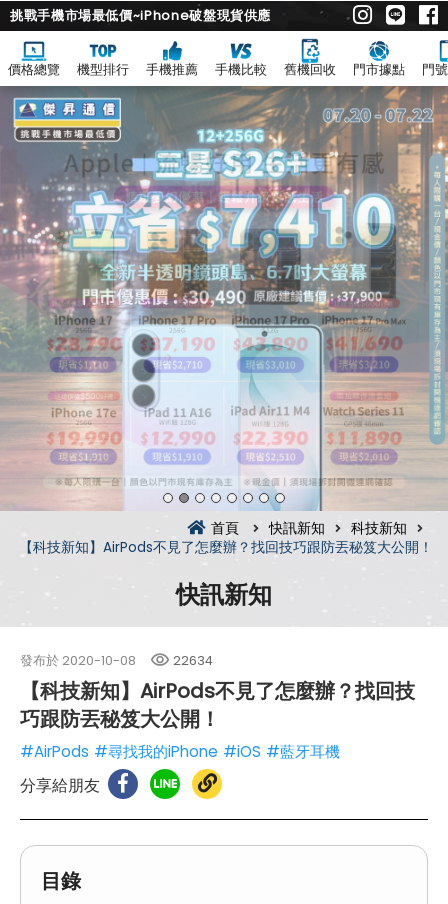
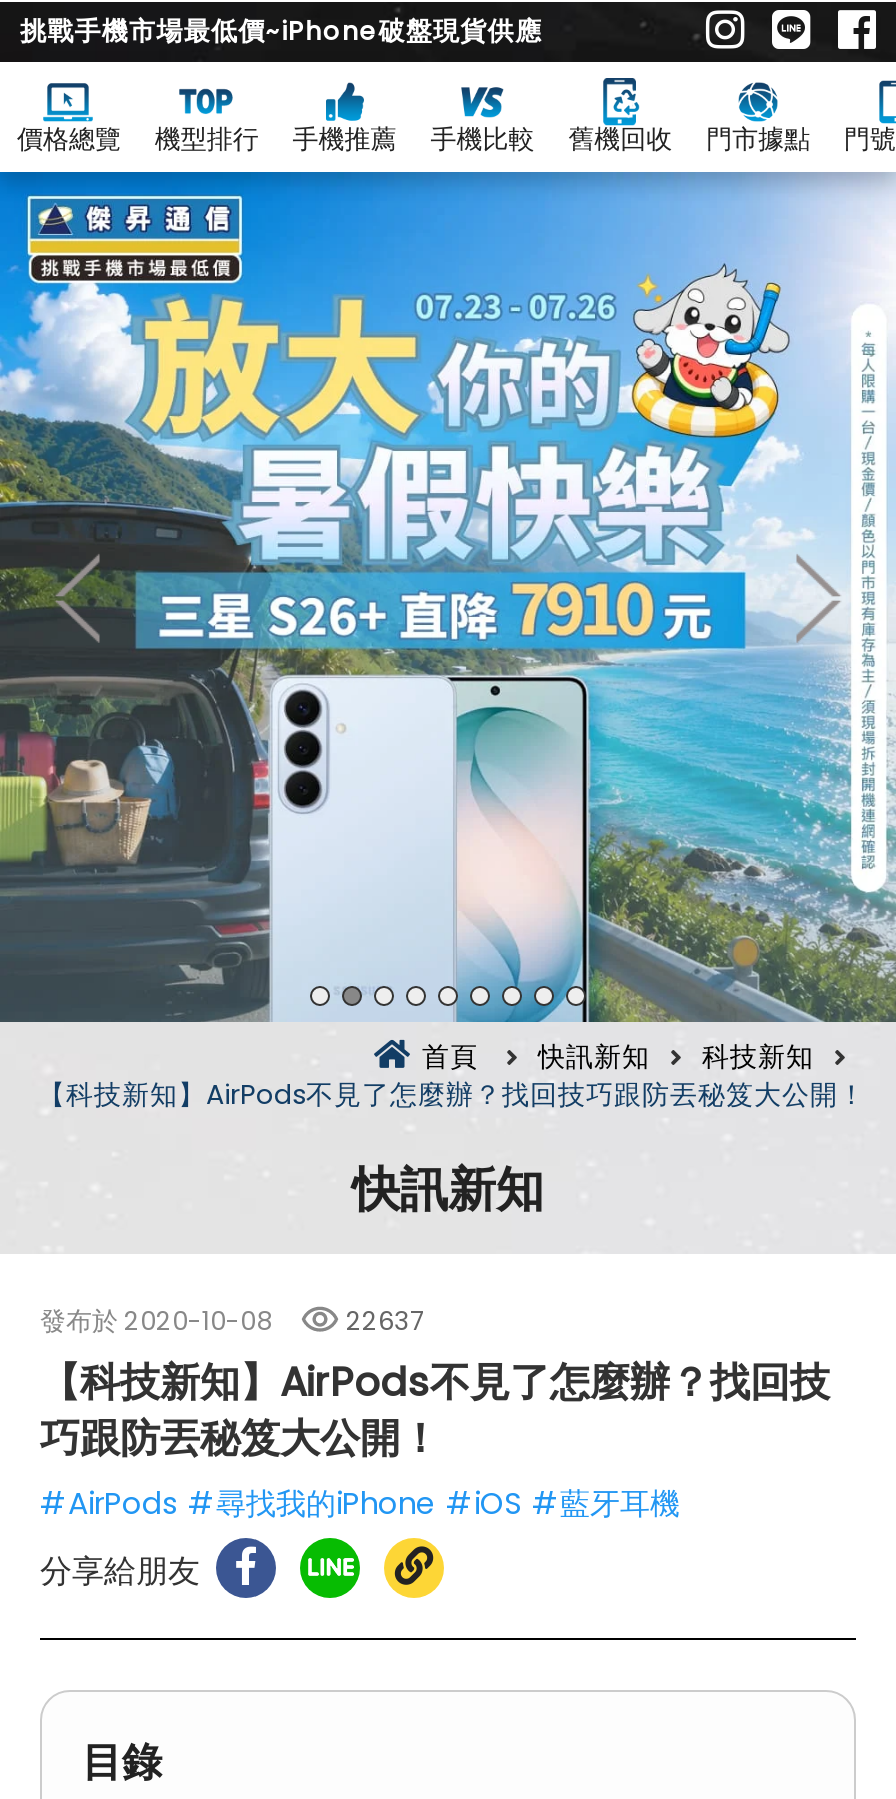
[3,85,445,511] [image] -> [6,170,890,1024] [image]
[173,652,213,669] 22634 -> [346,1304,424,1338] 22637

